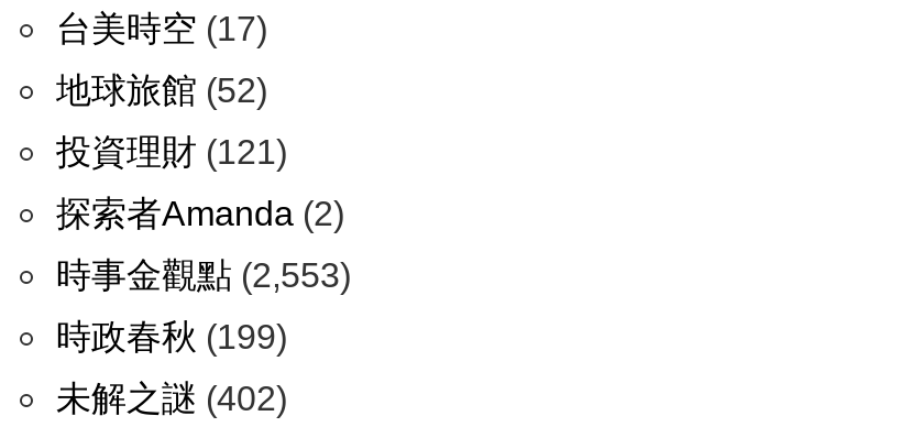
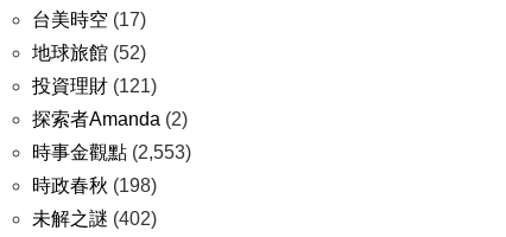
[56,318,287,355] 時政春秋(199) -> [32,175,157,196] 時政春秋(198)

